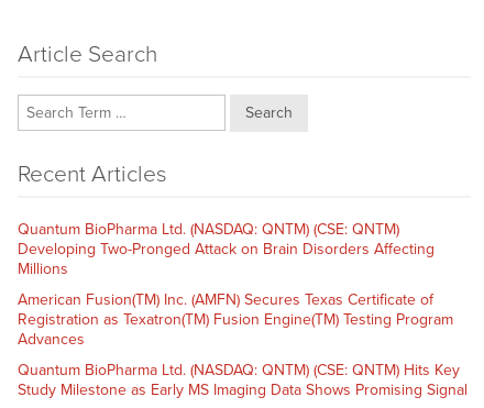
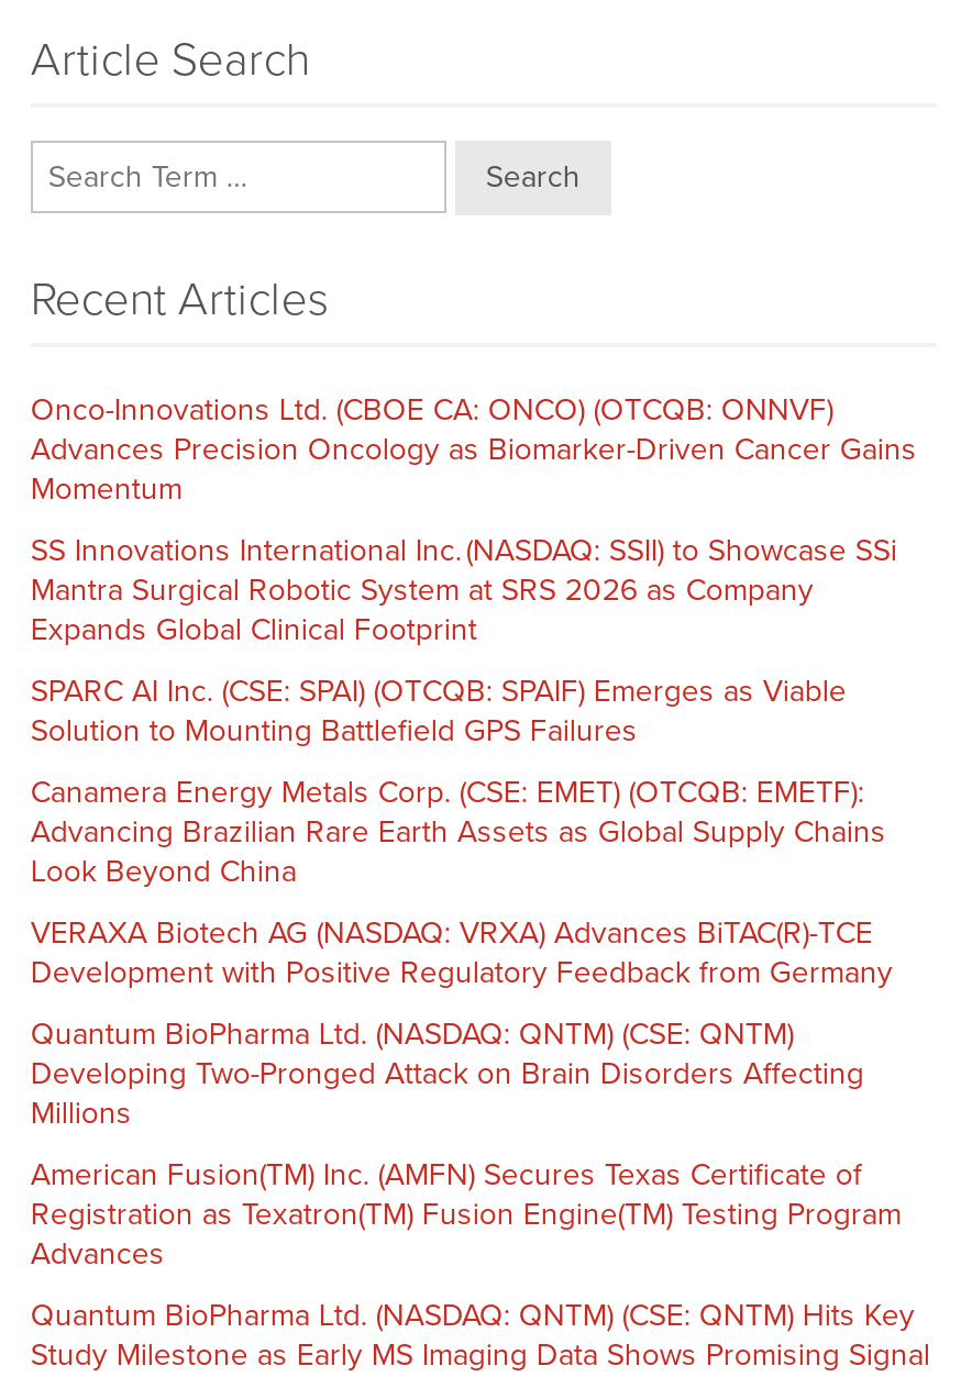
none -> [31,391,917,991] Onco-Innovations Ltd. (CBOE CA: ONCO) (OTCQB: ONNVF) | Advances Precision Oncology as Biomarker-Driven Cancer Gains | Momentum | SS Innovations International Inc. (NASDAQ: SSII) to Showcase SSi | Mantra Surgical Robotic System at SRS 2026 as Company | Expands Global Clinical Footprint | SPARC AI Inc. (CSE: SPAI) (OTCQB: SPAIF) Emerges as Viable | Solution to Mounting Battlefield GPS Failures | Canamera Energy Metals Corp. (CSE: EMET) (OTCQB: EMETF): | Advancing Brazilian Rare Earth Assets as Global Supply Chains | Look Beyond China | VERAXA Biotech AG (NASDAQ: VRXA) Advances BiTAC(R)-TCE | Development with Positive Regulatory Feedback from Germany

